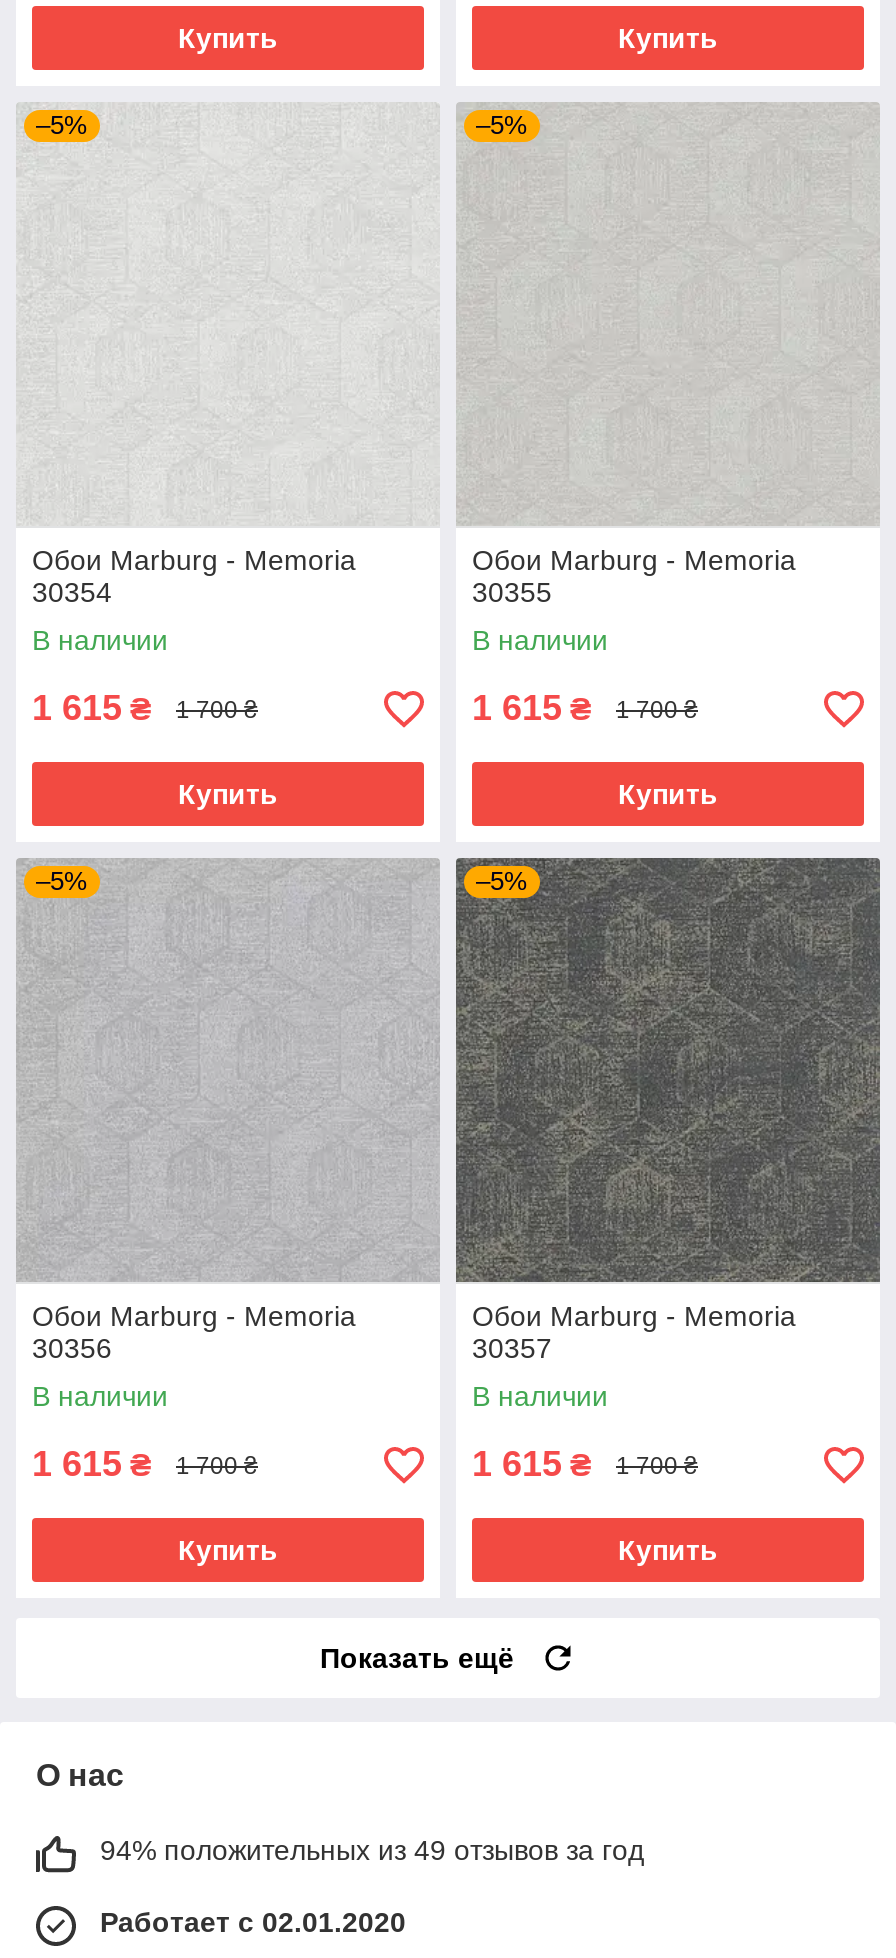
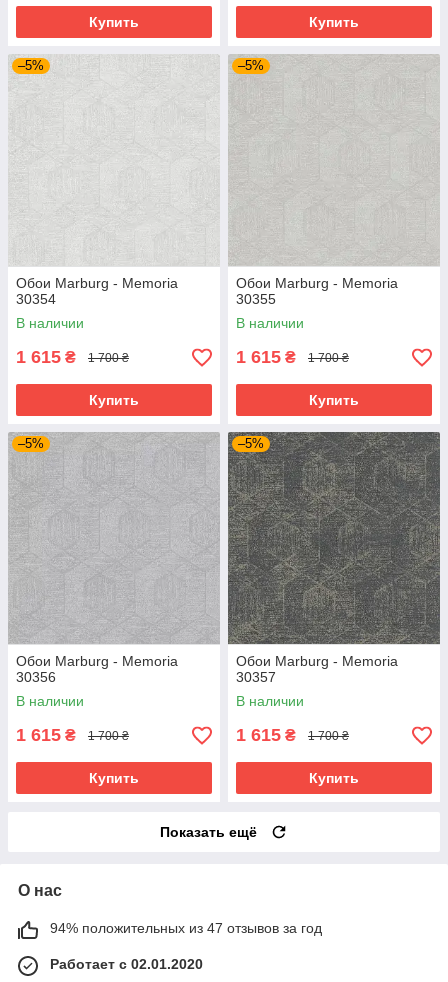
[100,1835,644,1867] 94% положительных из 49 отзывов за год -> [50,920,322,936] 94% положительных из 47 отзывов за год

